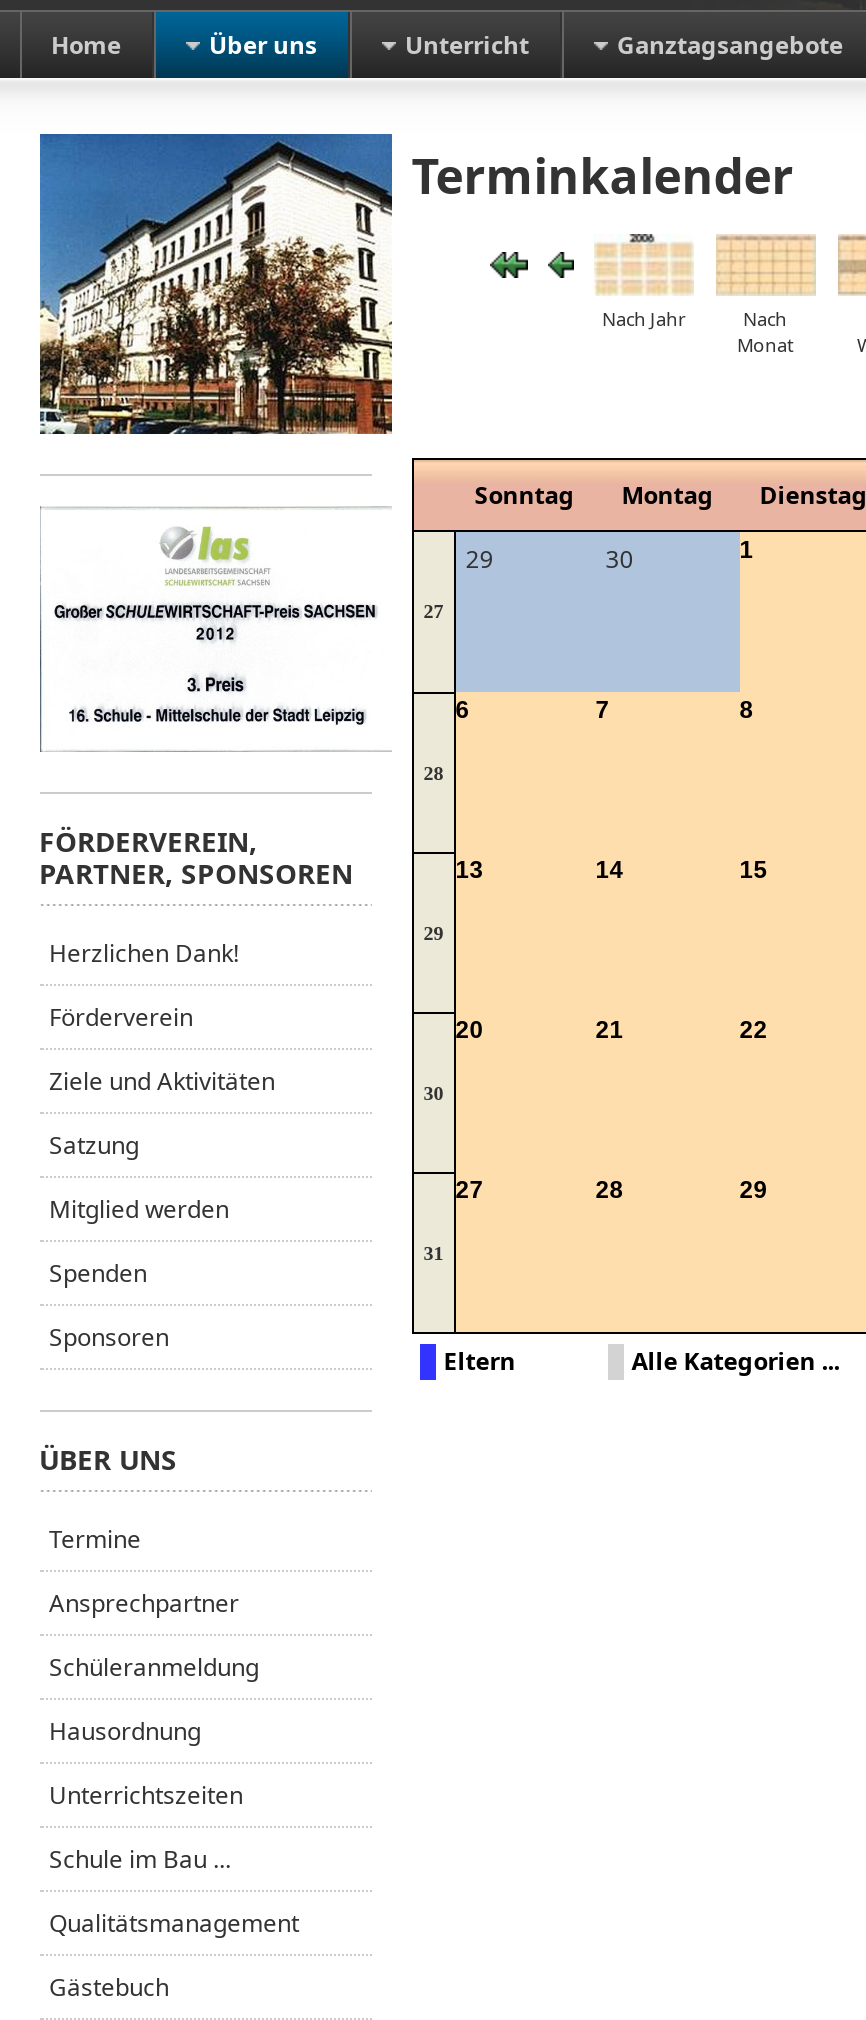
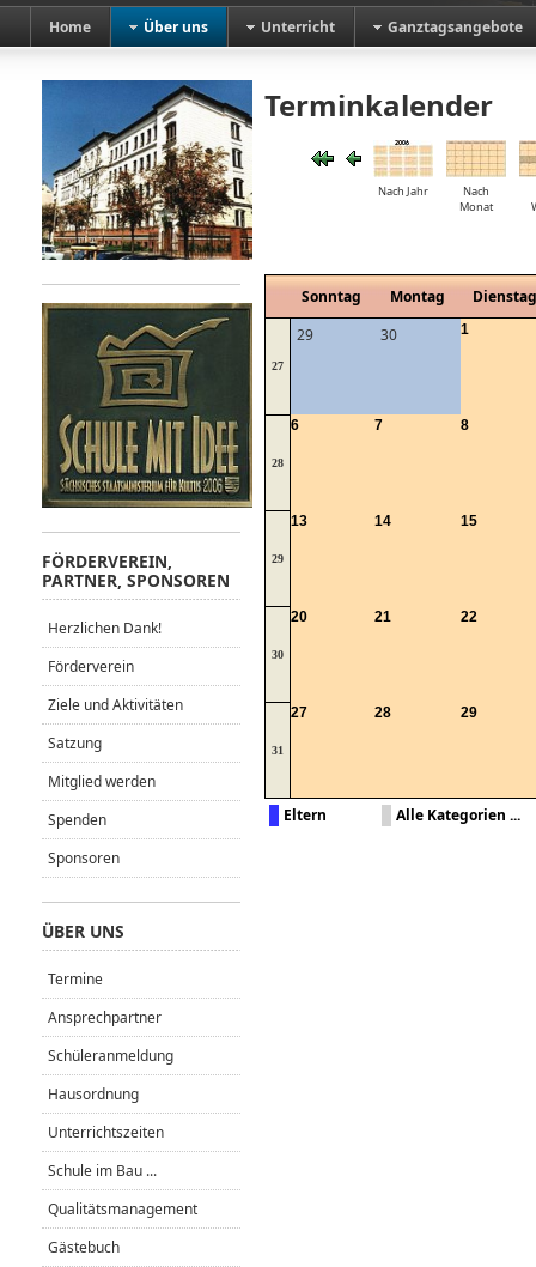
[40,506,392,752] [image] -> [41,302,254,509] [image]

